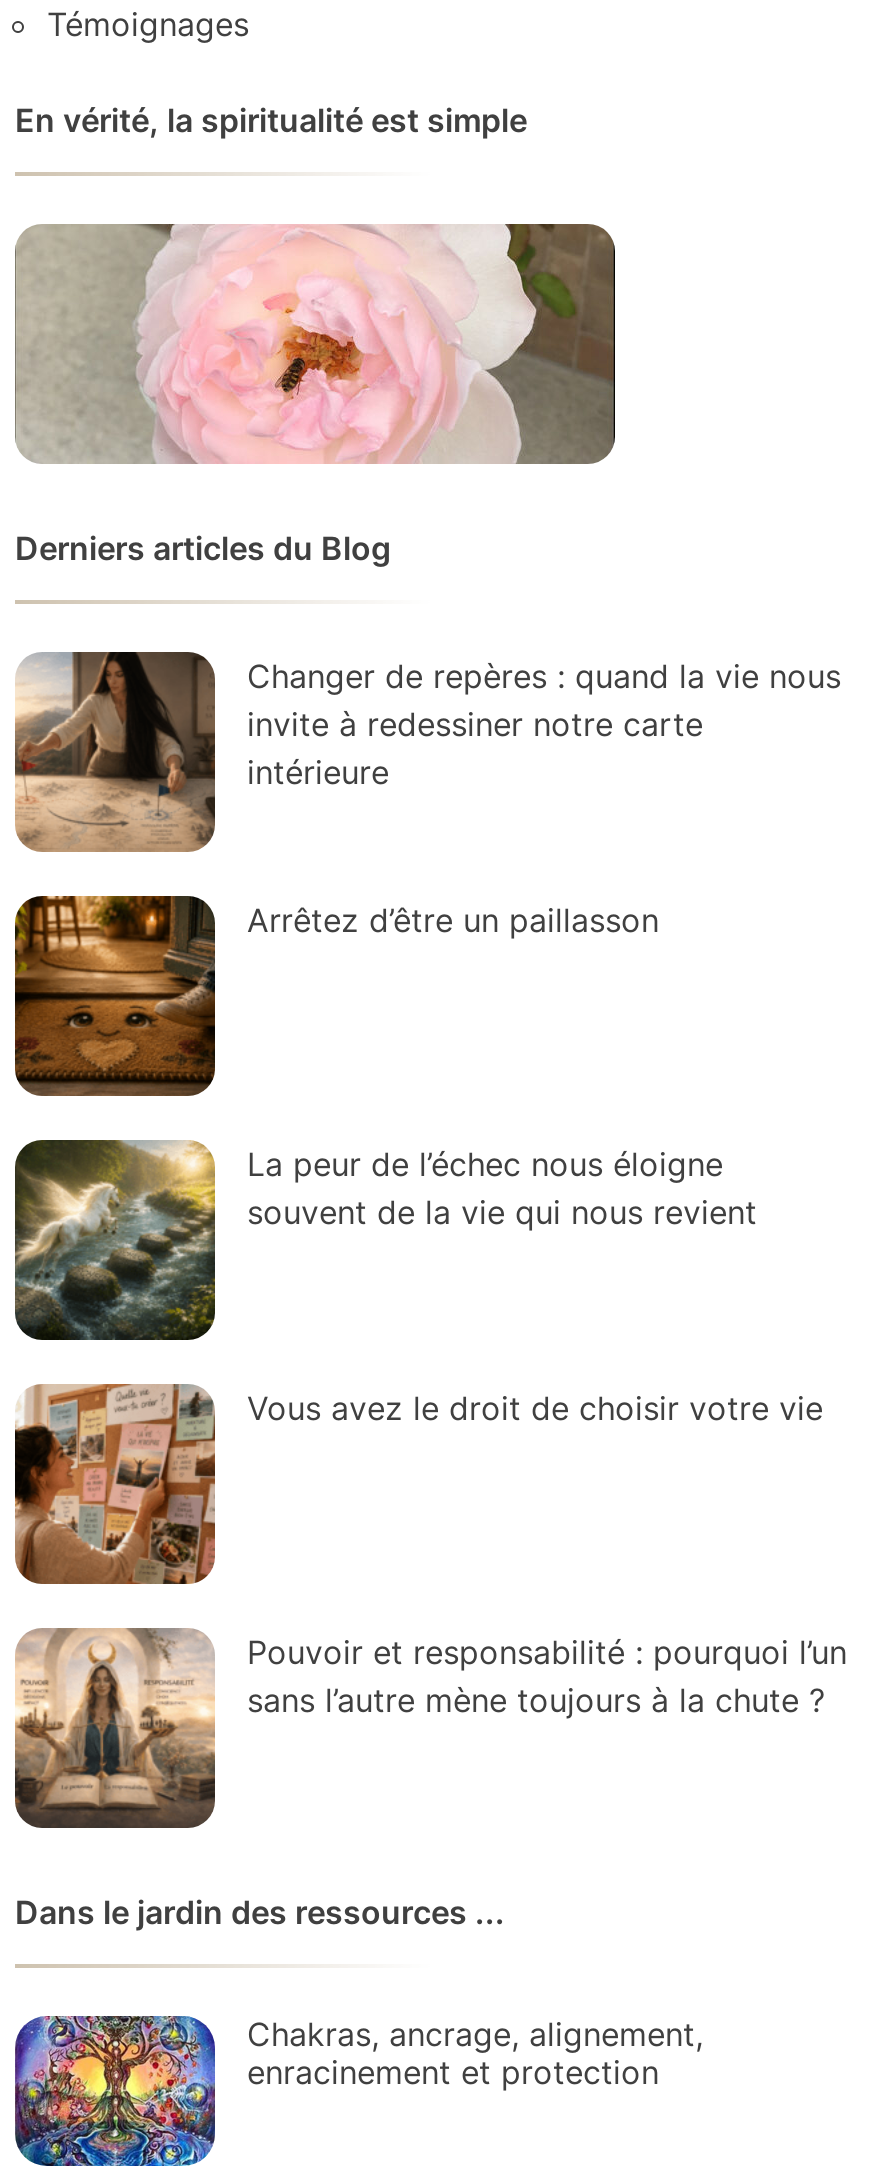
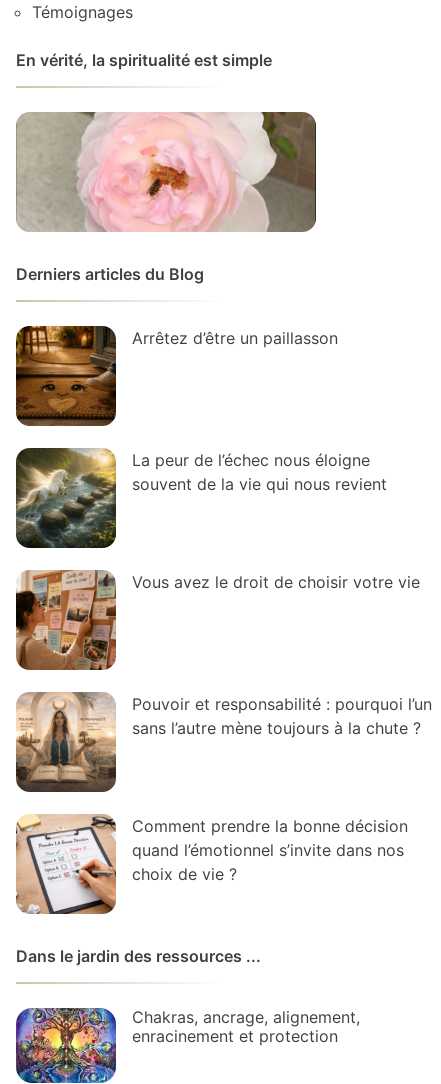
[13,650,841,852] [image] | Changer de repères : quand la vie nous | invite à redessiner notre carte | intérieure -> none
moved [11,892,847,1720] -> [14,324,432,738]: [image] | Arrêtez d’être un paillasson | La peur de l’échec nous éloigne | souvent de la vie qui nous revient | Vous avez le droit de choisir votre vie | Pouvoir et responsabilité : pourquoi l’un | sans l’autre mène toujours à la chute ?
moved [13,1626,219,1826] -> [15,691,118,791]: [image]
none -> [15,814,408,915] [image] | Comment prendre la bonne décision | quand l’émotionnel s’invite dans nos | choix de vie ?

